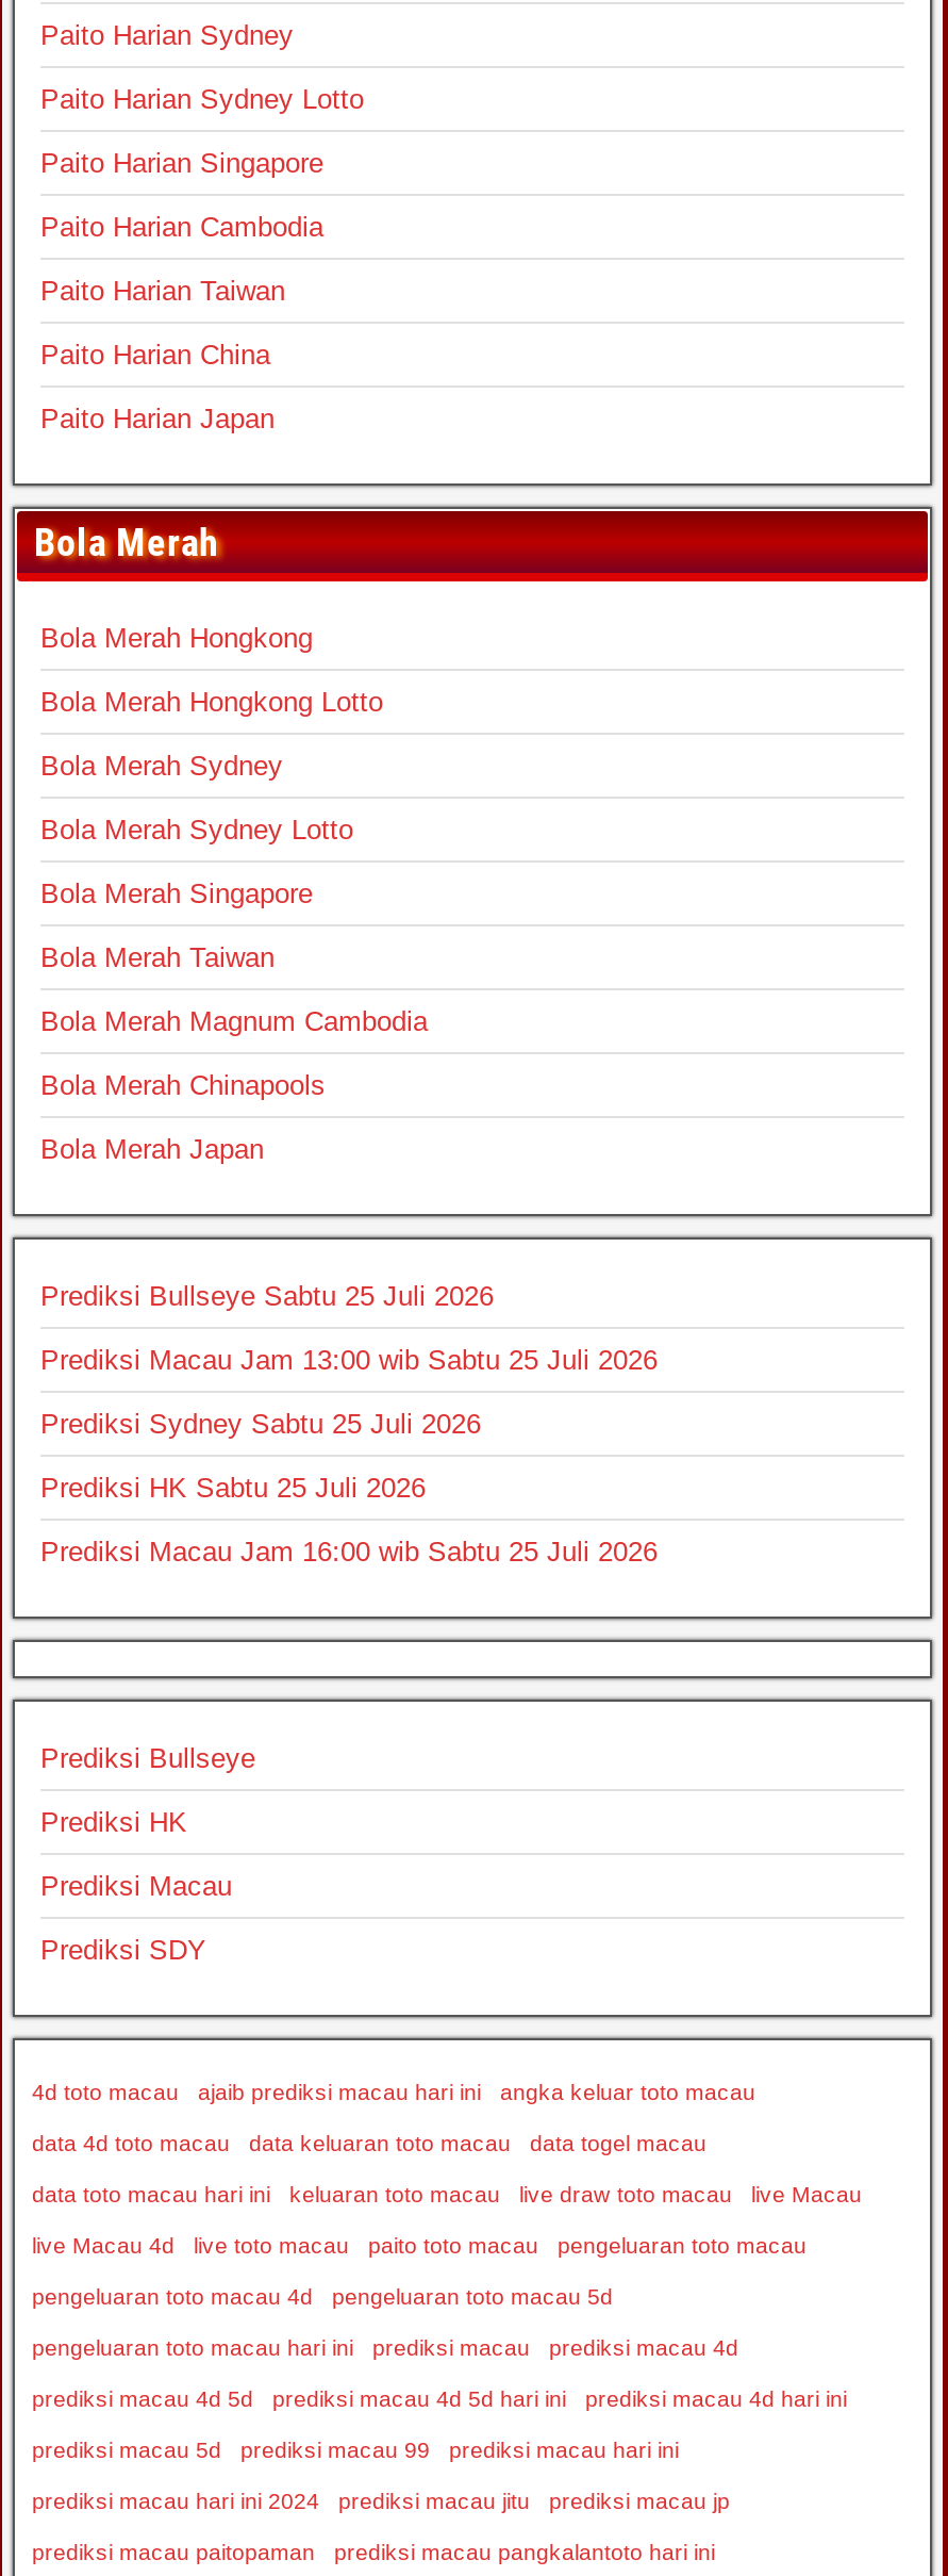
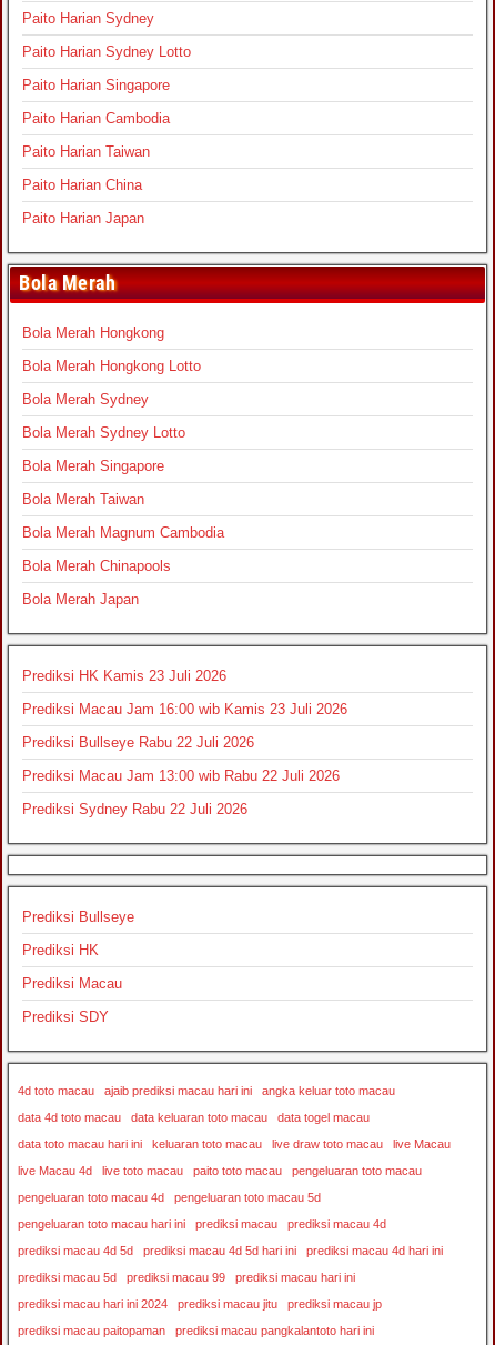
[40,1280,494,1312] Prediksi Bullseye Sabtu 25 Juli 2026 -> [22,668,226,684] Prediksi HK Kamis 23 Juli 2026
[40,1344,658,1376] Prediksi Macau Jam 13:00 wib Sabtu 25 Juli 2026 -> [22,701,347,717] Prediksi Macau Jam 16:00 wib Kamis 23 Juli 2026
[40,1408,481,1440] Prediksi Sydney Sabtu 25 Juli 2026 -> [22,734,254,751] Prediksi Bullseye Rabu 22 Juli 2026
[40,1472,426,1504] Prediksi HK Sabtu 25 Juli 2026 -> [22,767,340,784] Prediksi Macau Jam 13:00 wib Rabu 22 Juli 2026
[40,1536,658,1568] Prediksi Macau Jam 16:00 wib Sabtu 25 Juli 2026 -> [22,801,247,817] Prediksi Sydney Rabu 22 Juli 2026

